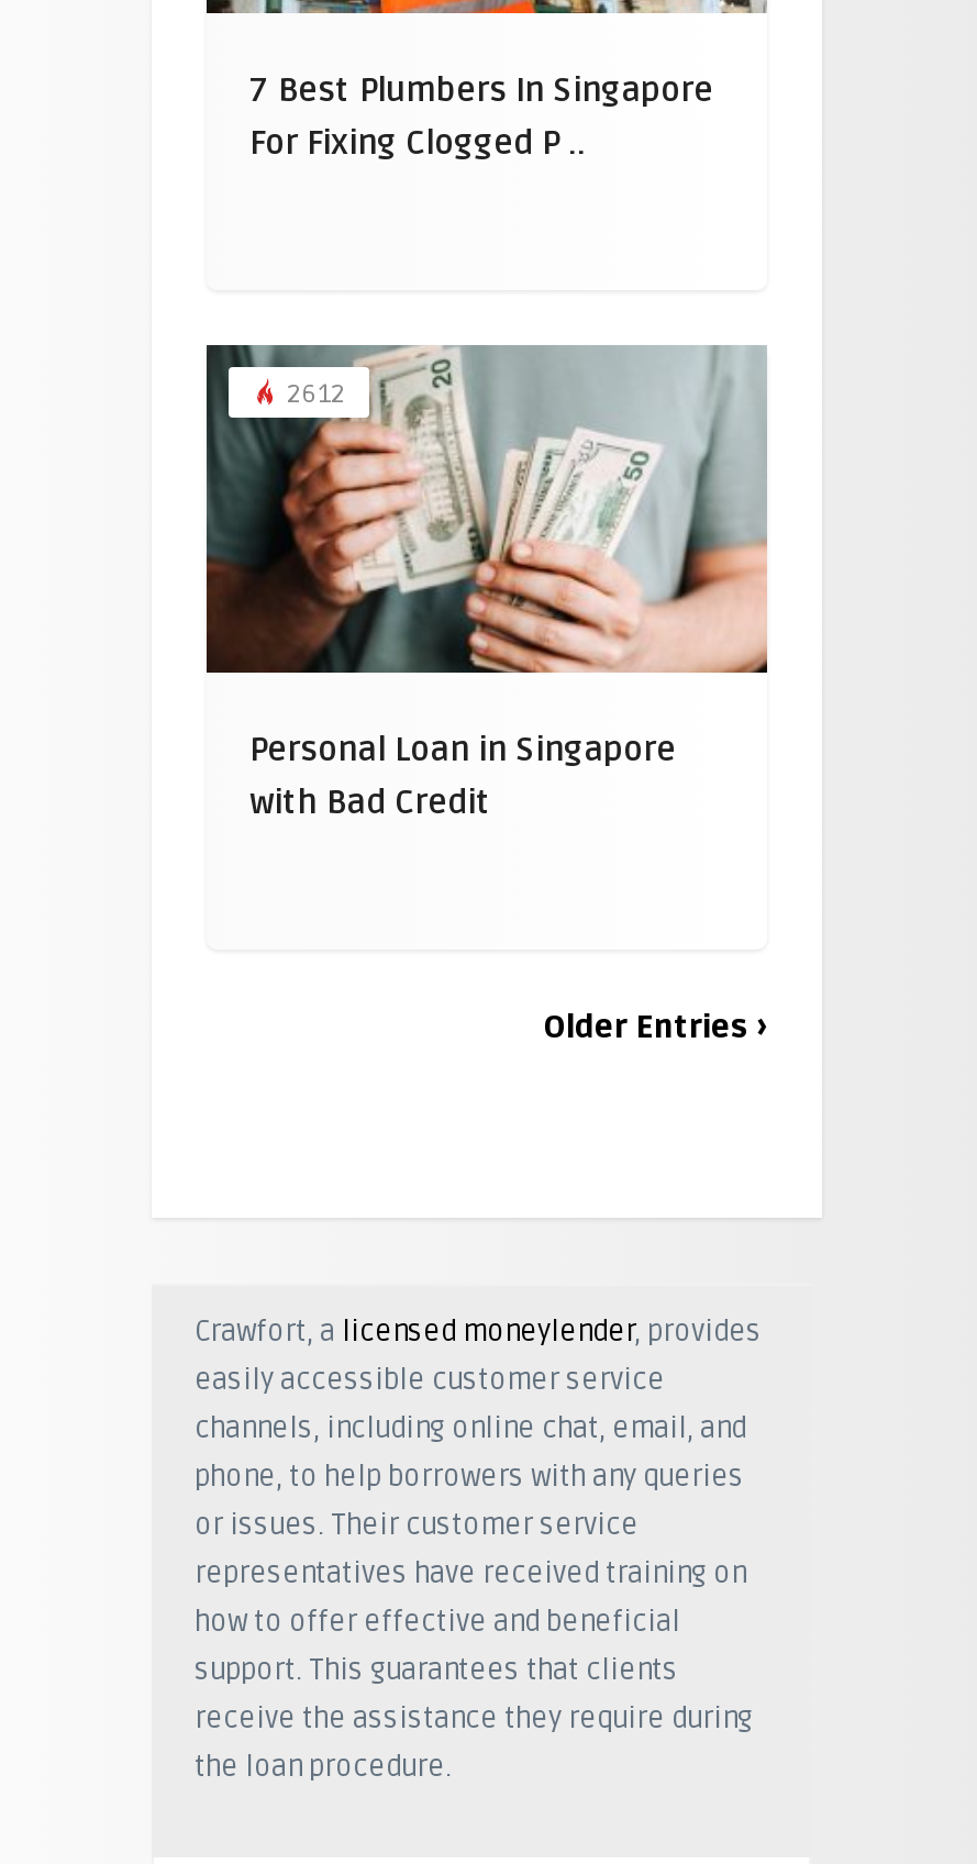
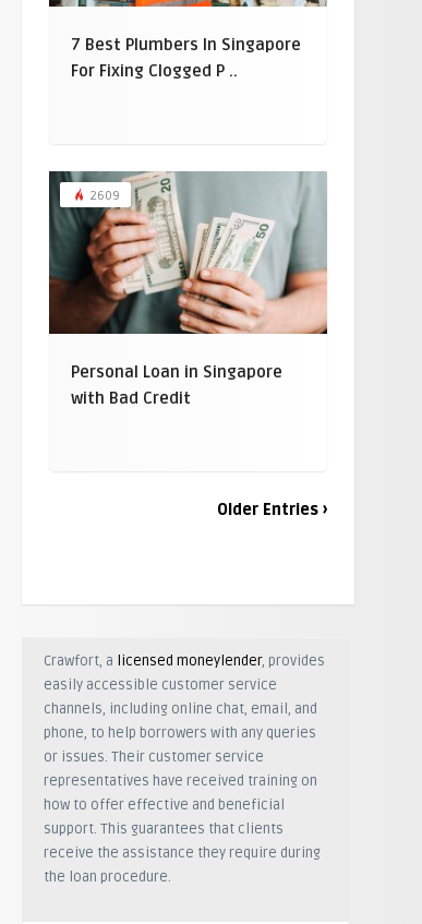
[280,378,346,411] 2612 -> [86,188,119,204] 2609

